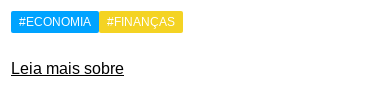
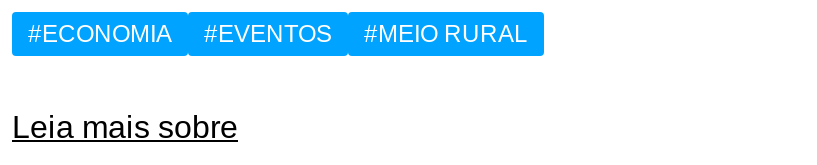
[107,15,175,29] #FINANÇAS -> [204,20,528,48] #EVENTOS | #MEIO RURAL

